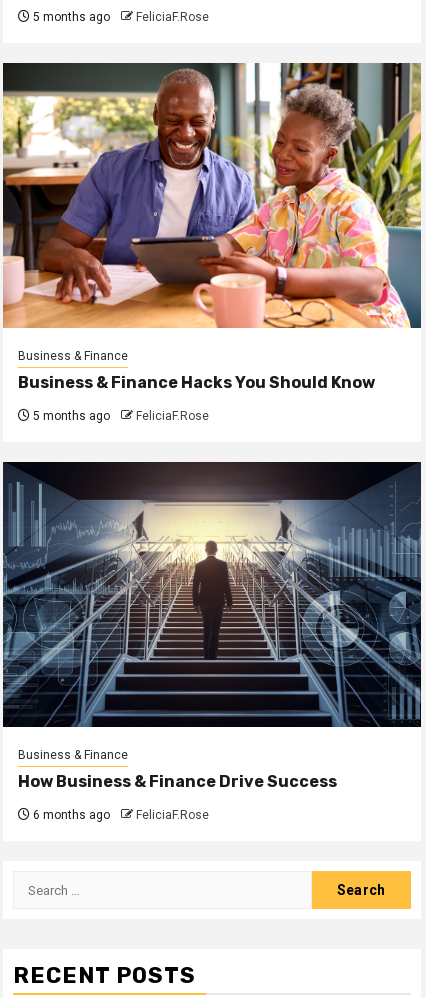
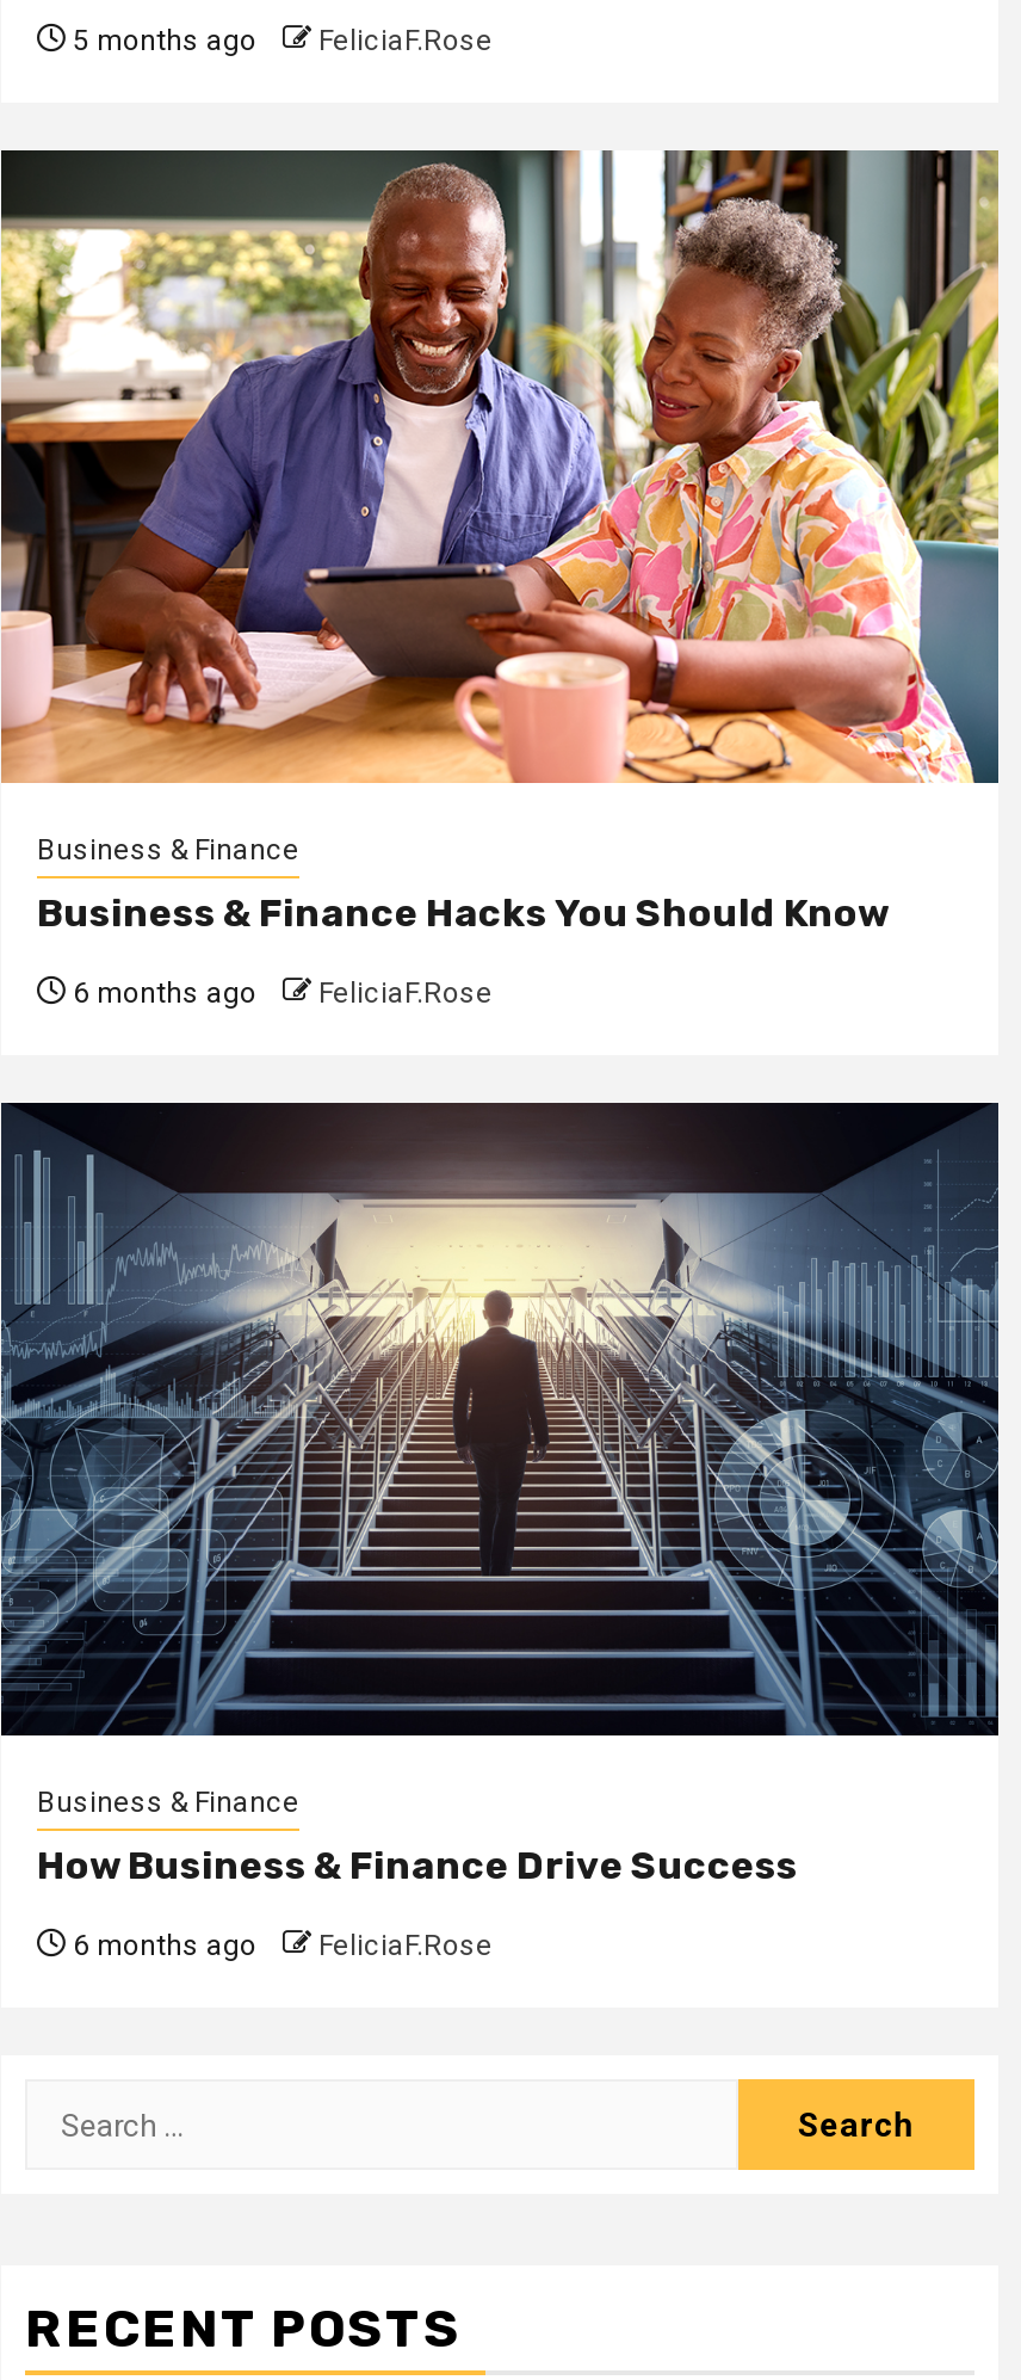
[30,409,209,423] 5 months ago FeliciaF.Rose -> [66,977,493,1010] 6 months ago FeliciaF.Rose

